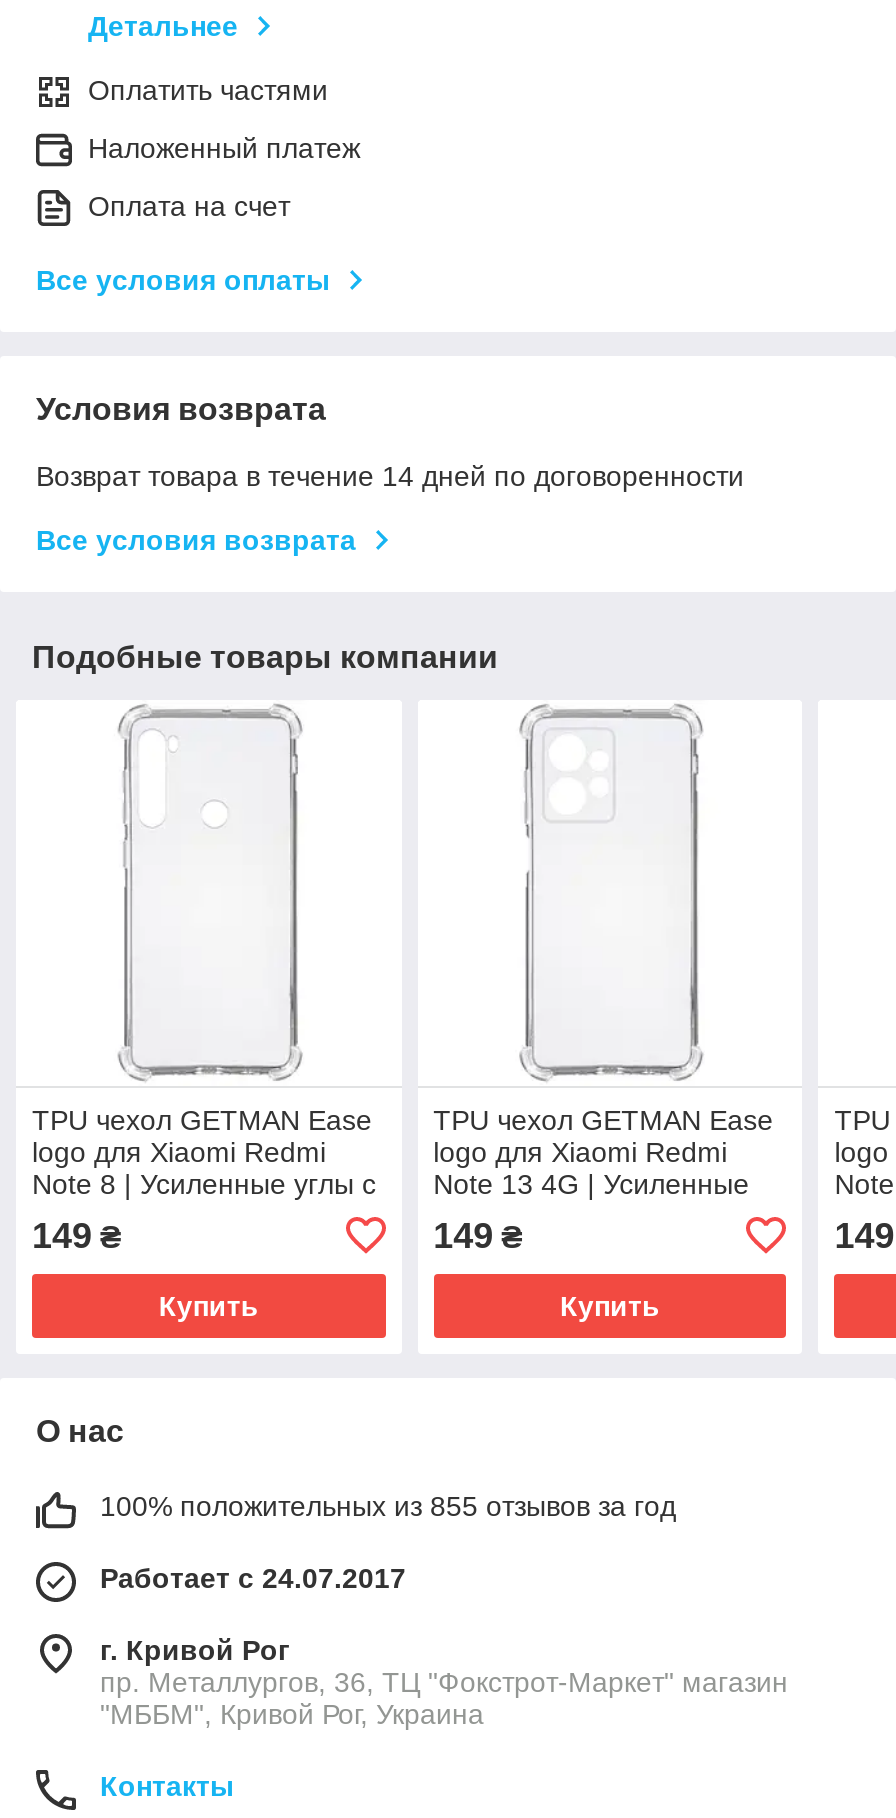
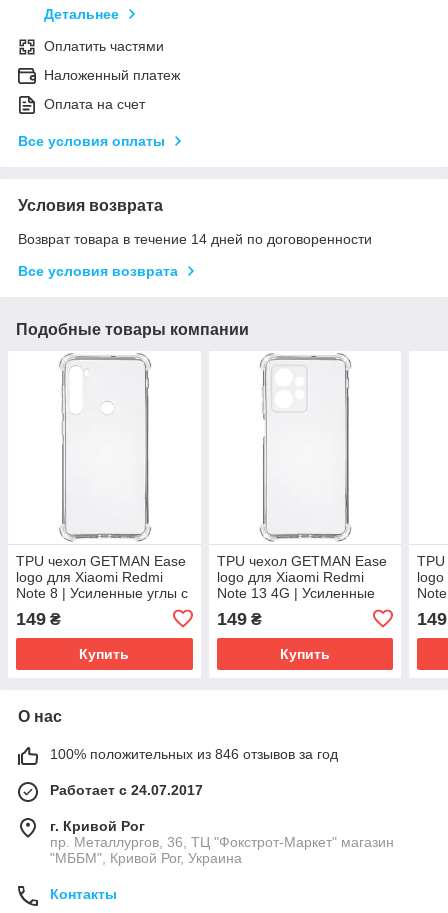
[100,1489,676,1521] 100% положительных из 855 отзывов за год -> [50,746,338,762] 100% положительных из 846 отзывов за год

